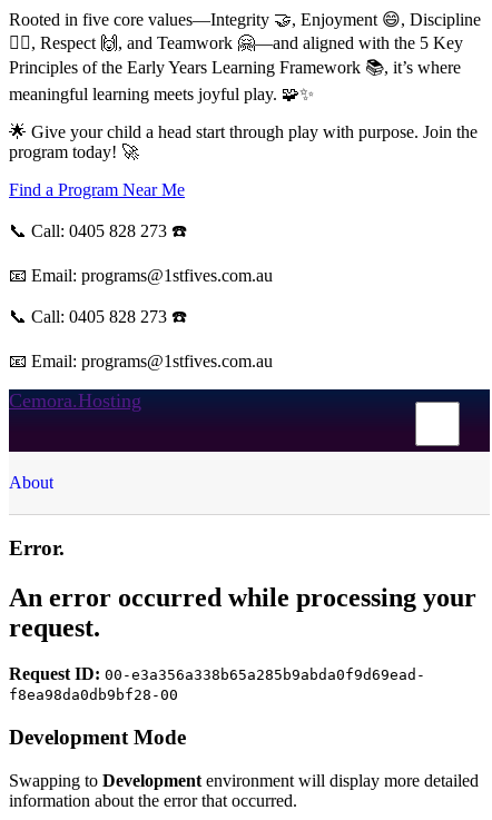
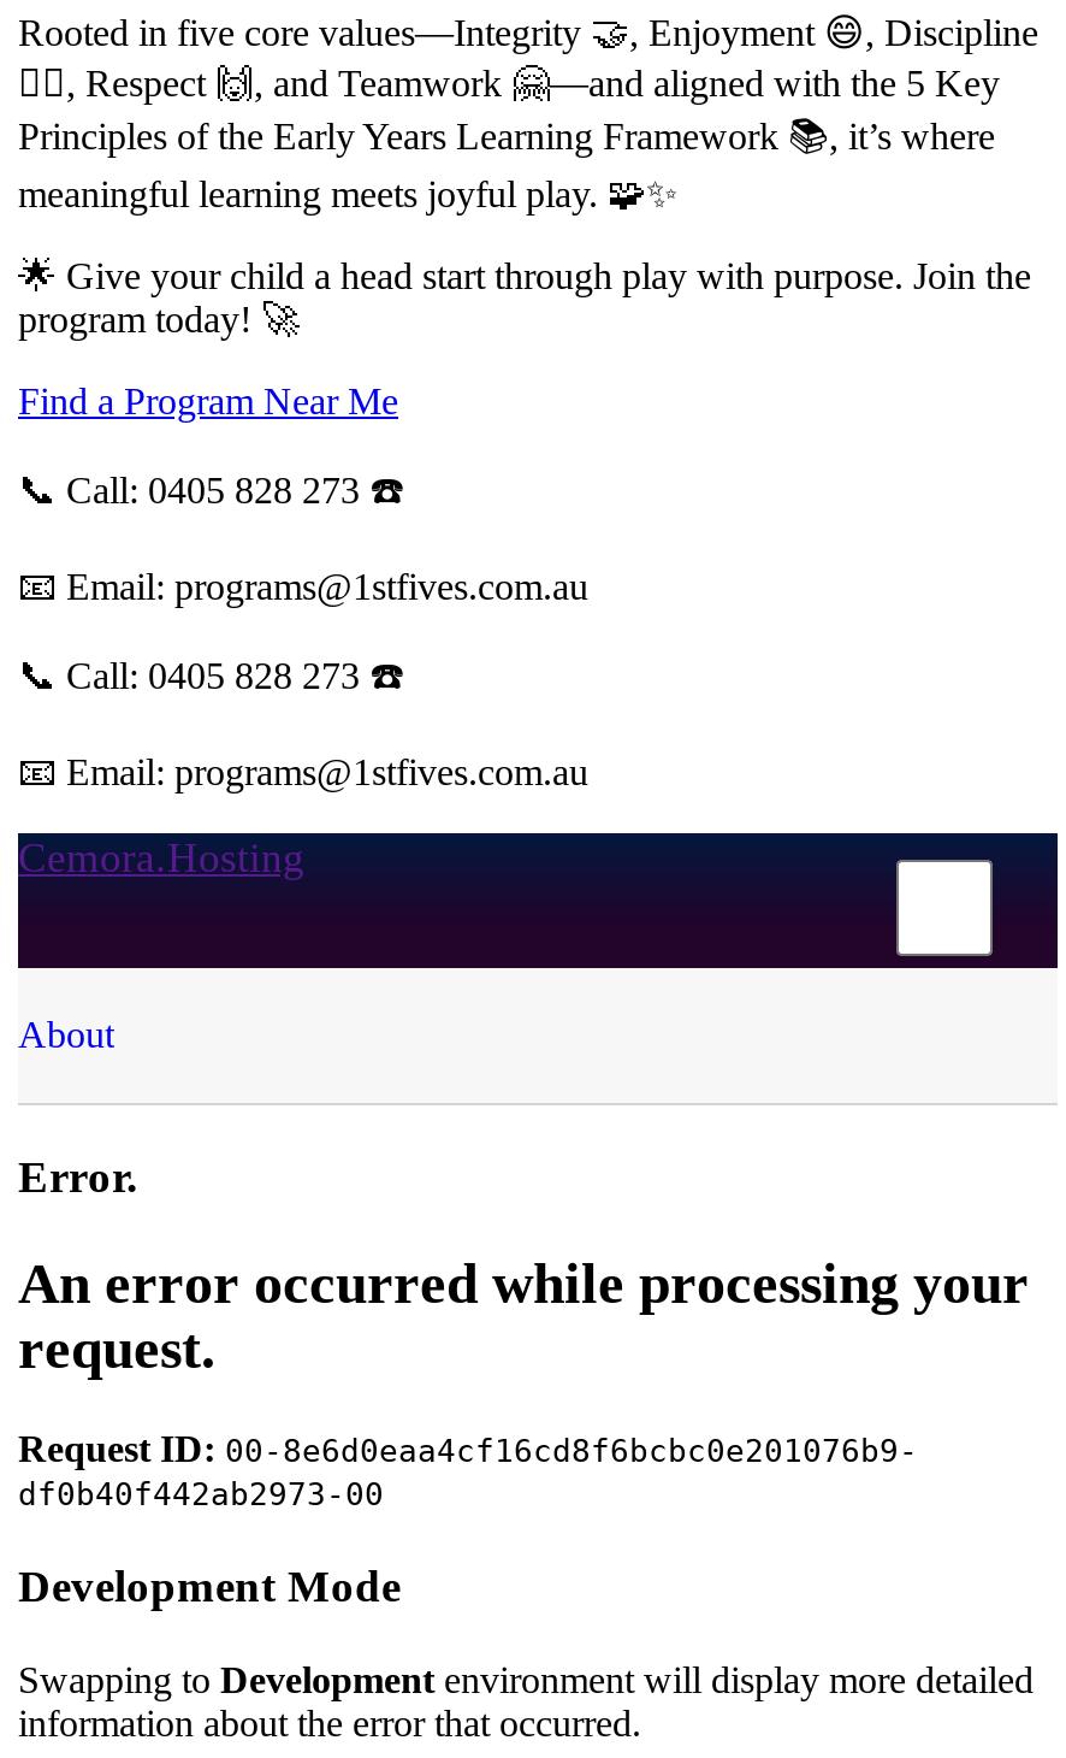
[9,665,425,704] Request ID: 00-e3a356a338b65a285b9abda0f9d69ead- | f8ea98da0db9bf28-00 -> [18,1429,918,1514] Request ID: 00-8e6d0eaa4cf16cd8f6bcbc0e201076b9- | df0b40f442ab2973-00

